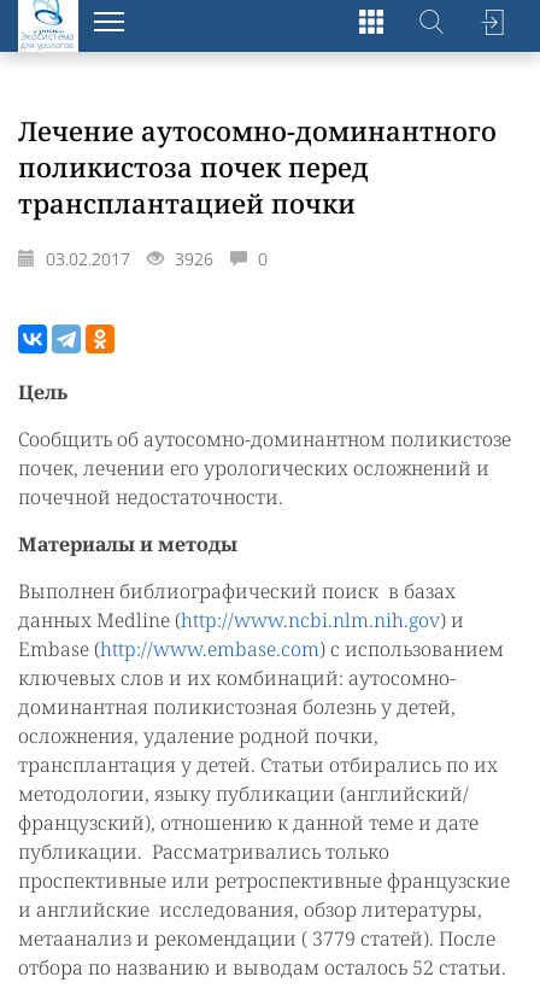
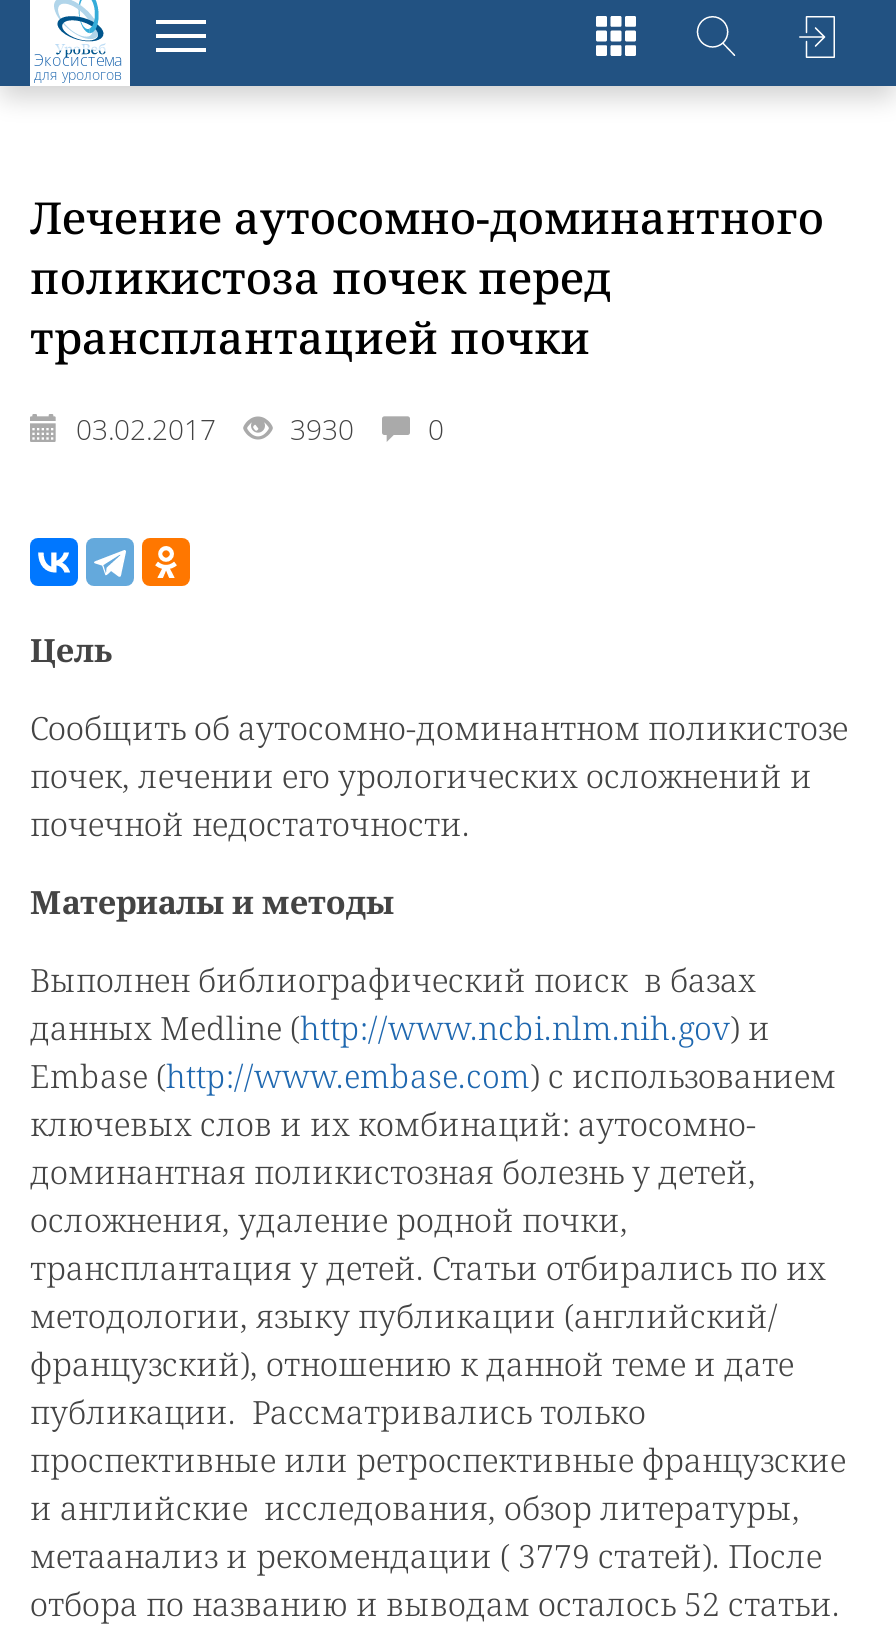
[41,247,268,270] 03.02.2017 3926 0 -> [68,410,444,448] 03.02.2017 3930 0

